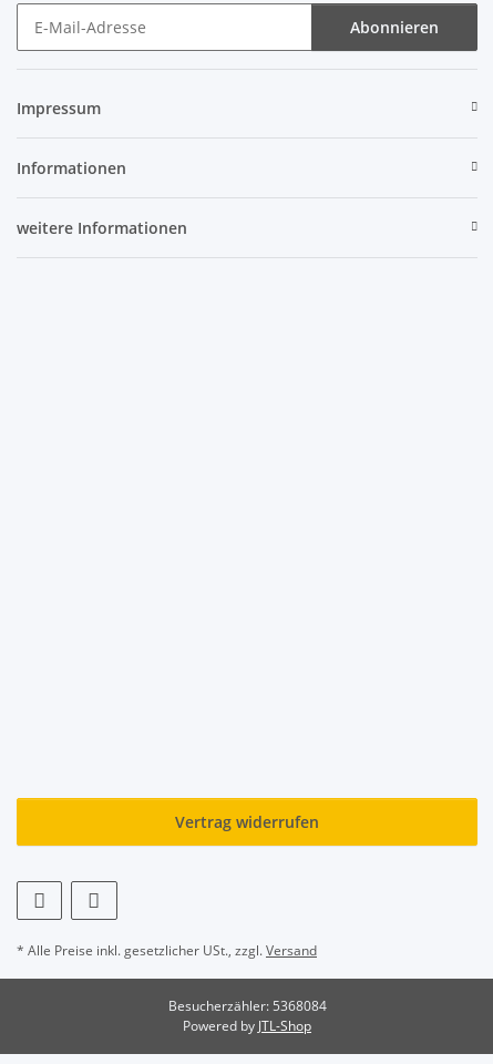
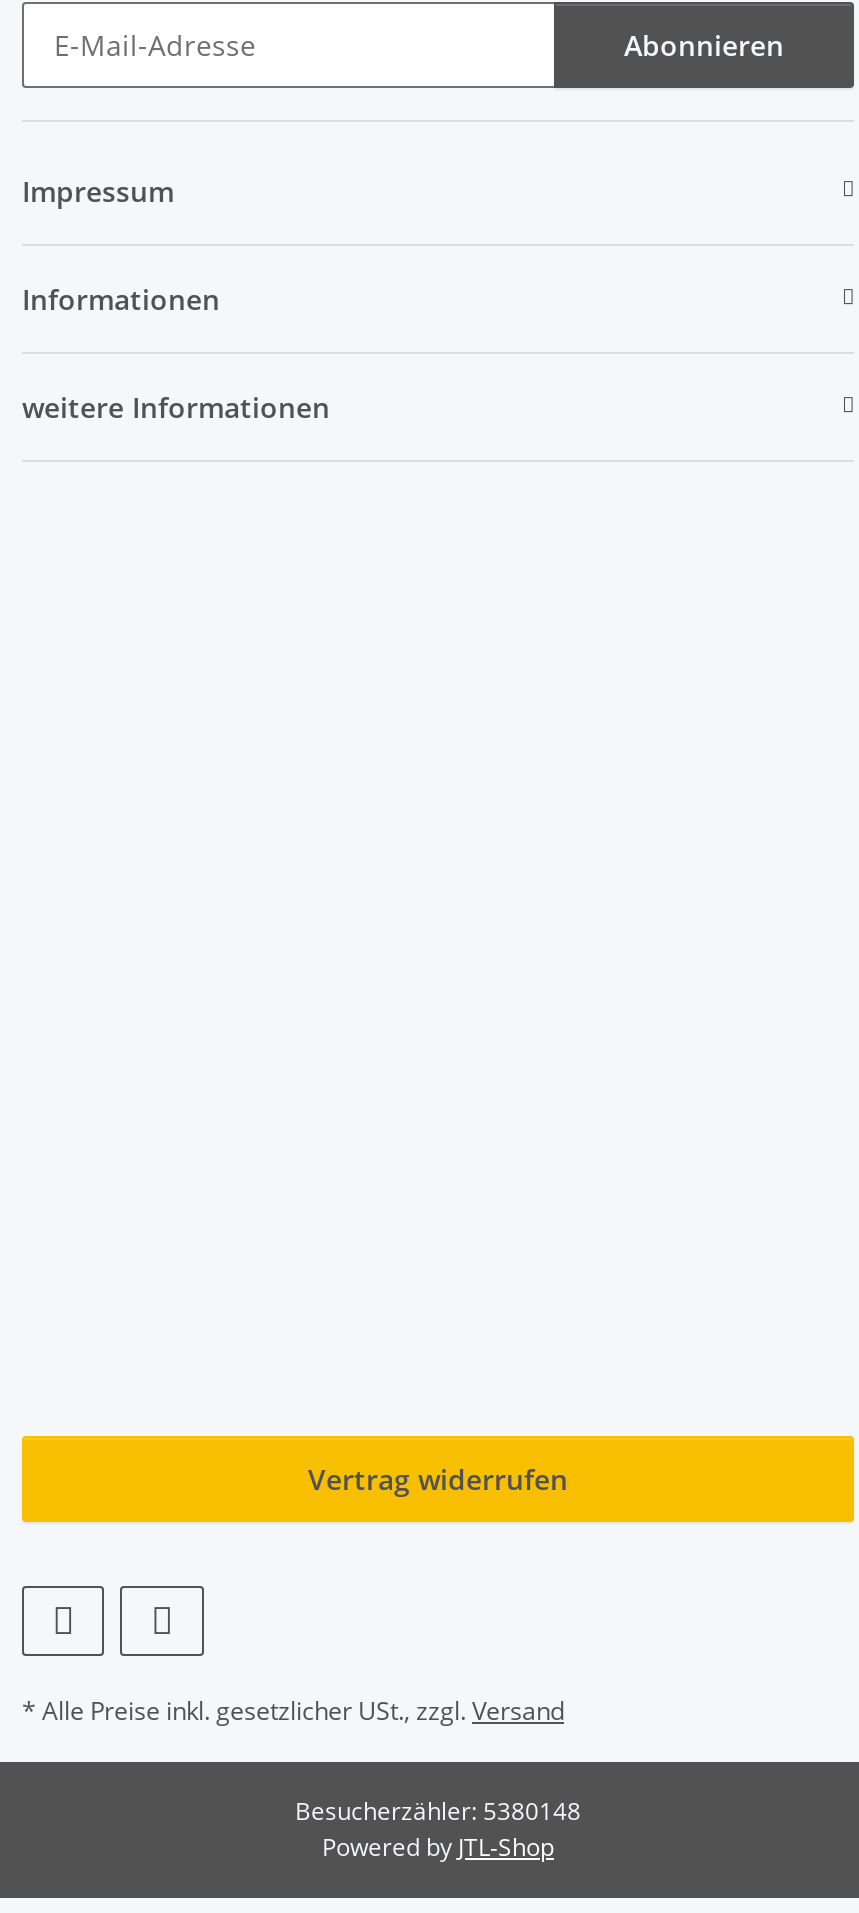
[168,996,326,1015] Besucherzähler: 5368084 -> [295,1794,581,1828] Besucherzähler: 5380148

